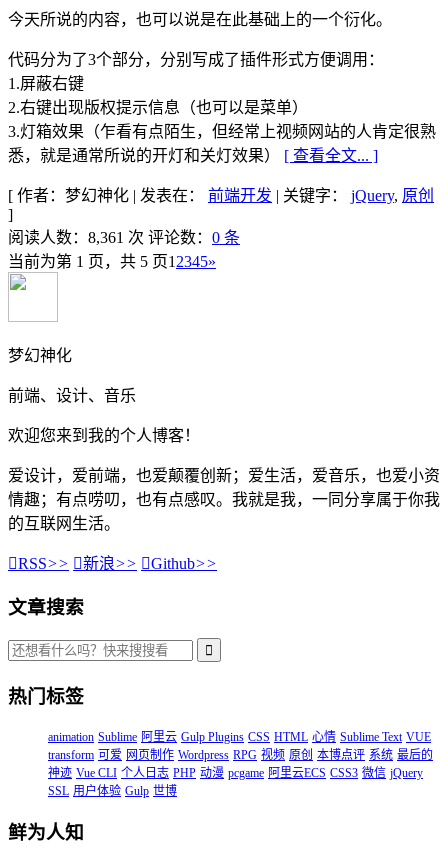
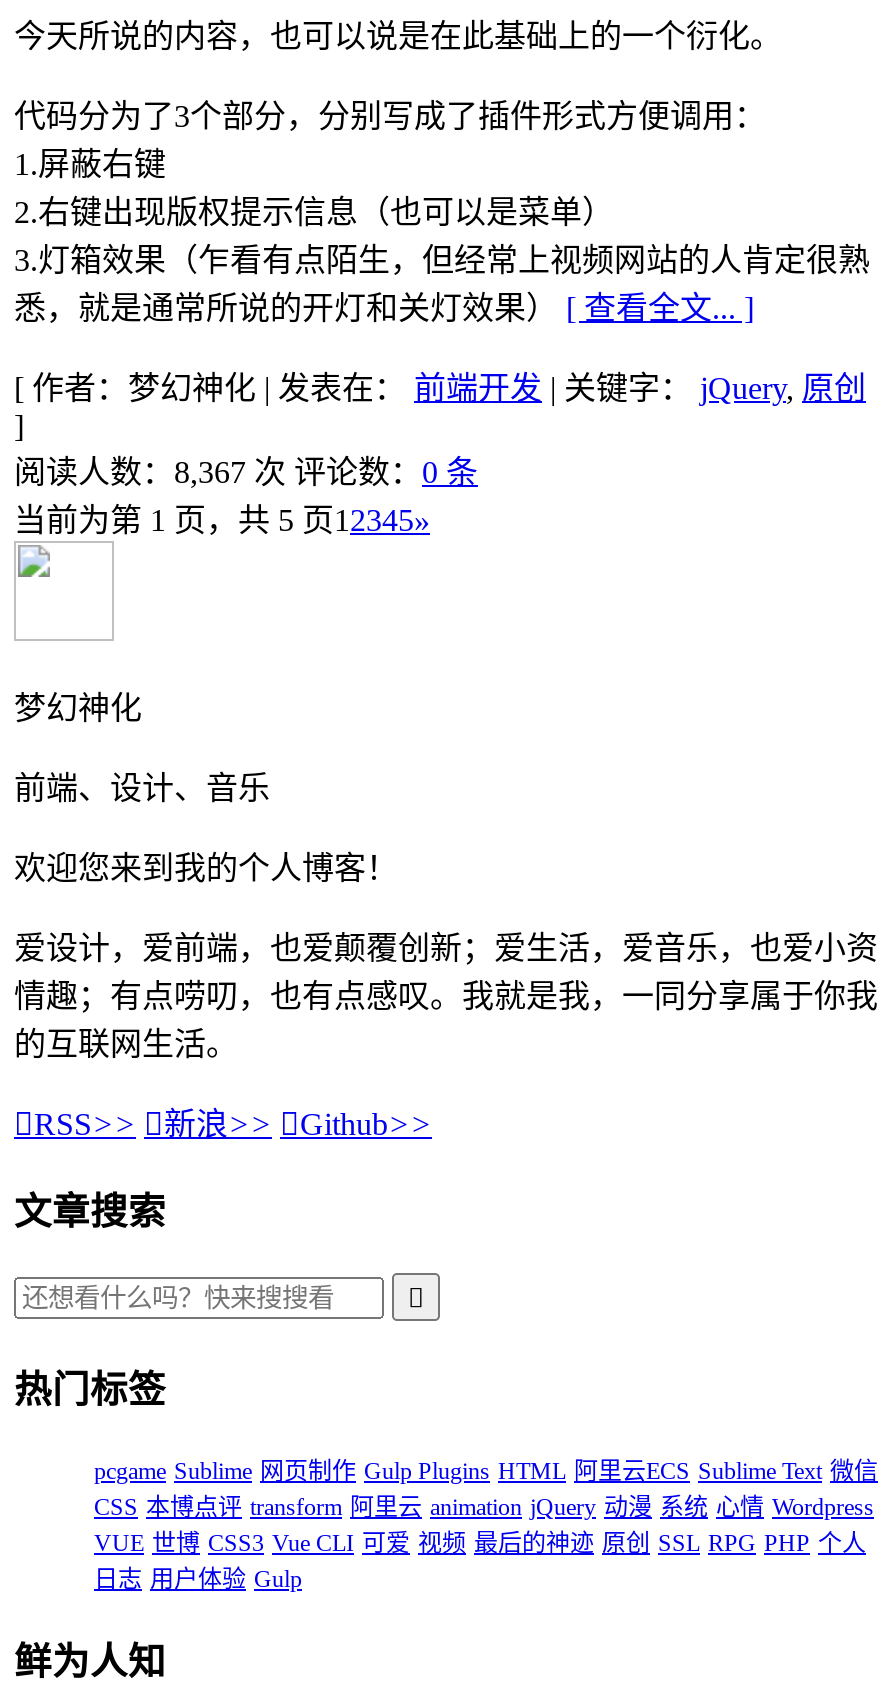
[8,229,240,246] 阅读人数：8,361 次 评论数：0 条 -> [14,454,478,488] 阅读人数：8,367 次 评论数：0 条
[48,730,433,798] animation Sublime 阿里云 Gulp Plugins CSS HTML 心情 Sublime Text VUE | transform 可爱 网页制作 Wordpress RPG 视频 原创 本博点评 系统 最后的 | 神迹 Vue CLI 个人日志 PHP 动漫 pcgame 阿里云ECS CSS3 微信 jQuery | SSL 用户体验 Gulp 世博 -> [94,1456,878,1592] pcgame Sublime 网页制作 Gulp Plugins HTML 阿里云ECS Sublime Text 微信 | CSS 本博点评 transform 阿里云 animation jQuery 动漫 系统 心情 Wordpress | VUE 世博 CSS3 Vue CLI 可爱 视频 最后的神迹 原创 SSL RPG PHP 个人 | 日志 用户体验 Gulp

